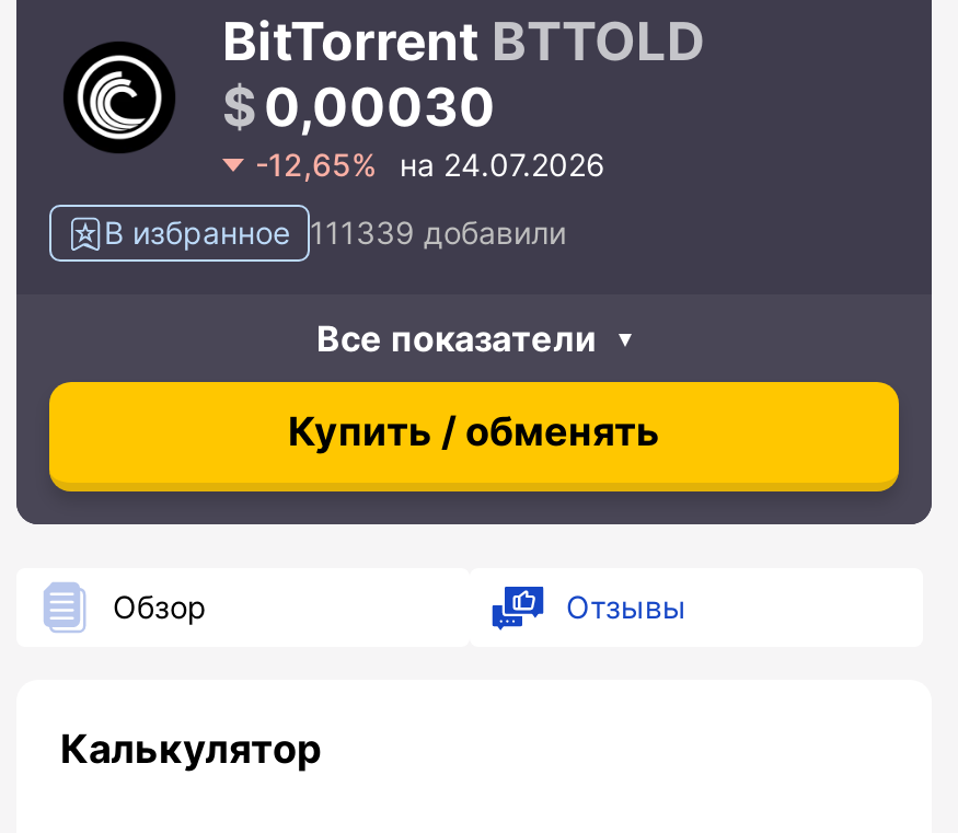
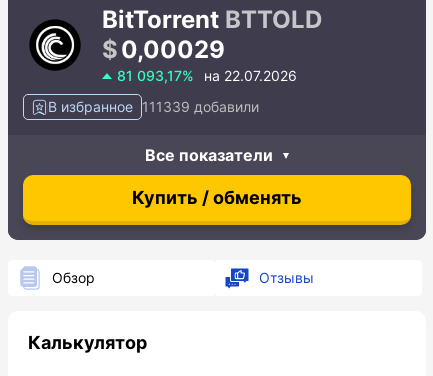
[264,76,496,140] 0,00030 -> [121,35,225,64] 0,00029
[255,146,605,184] -12,65% на 24.07.2026 -> [117,67,297,84] 81 093,17% на 22.07.2026

